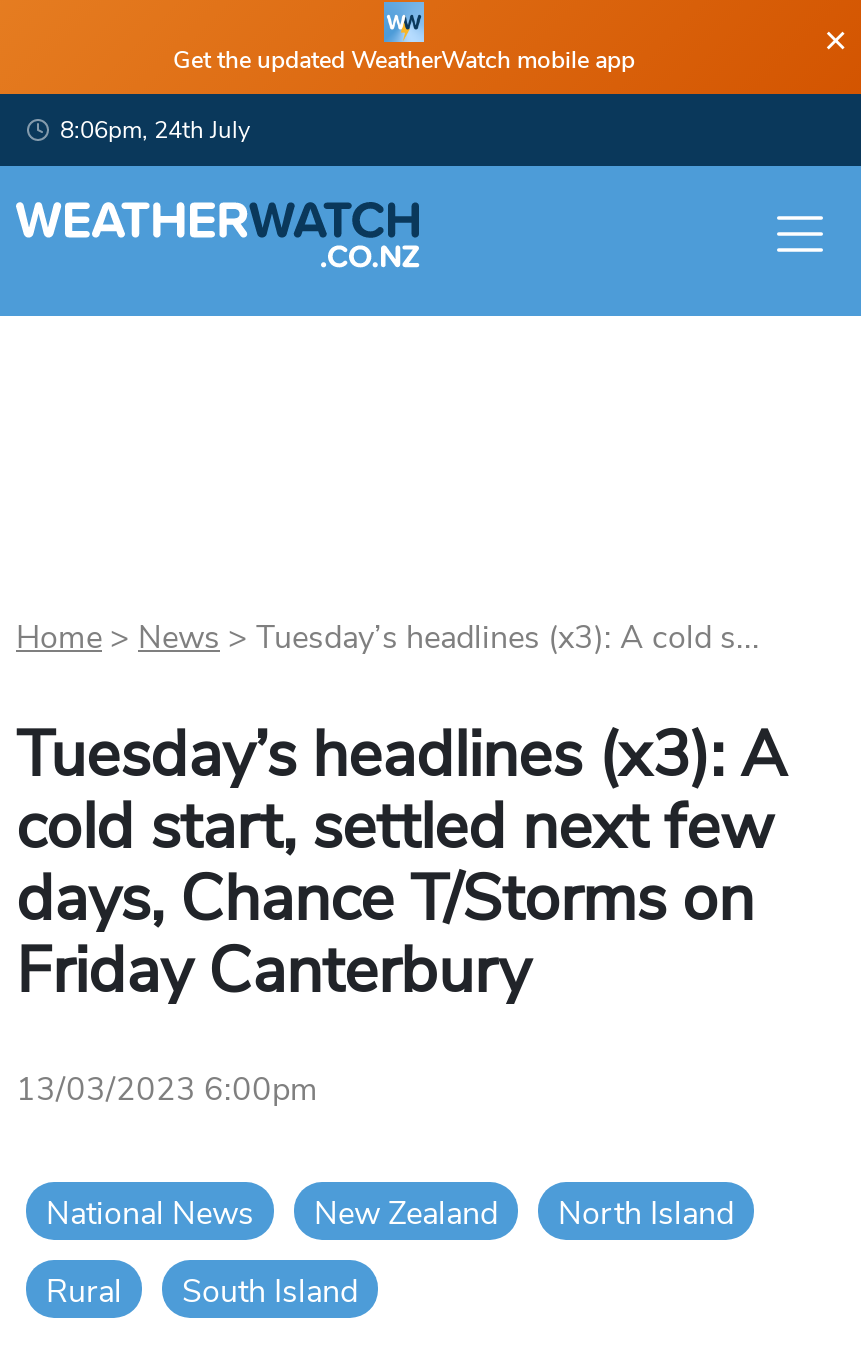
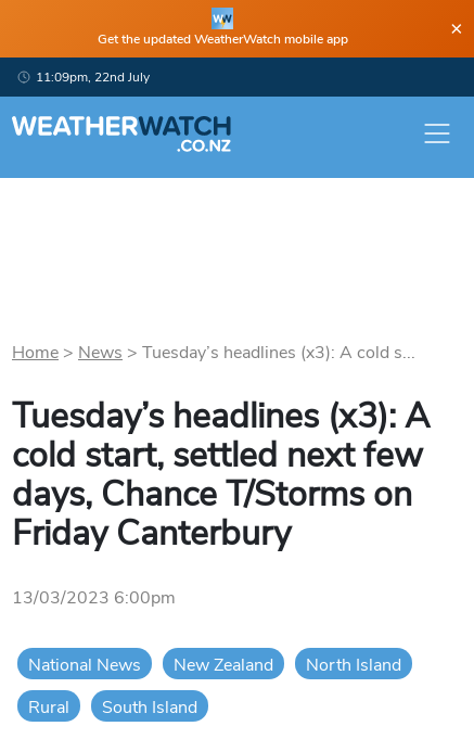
[60,114,250,146] 8:06pm, 24th July -> [36,68,150,86] 11:09pm, 22nd July

